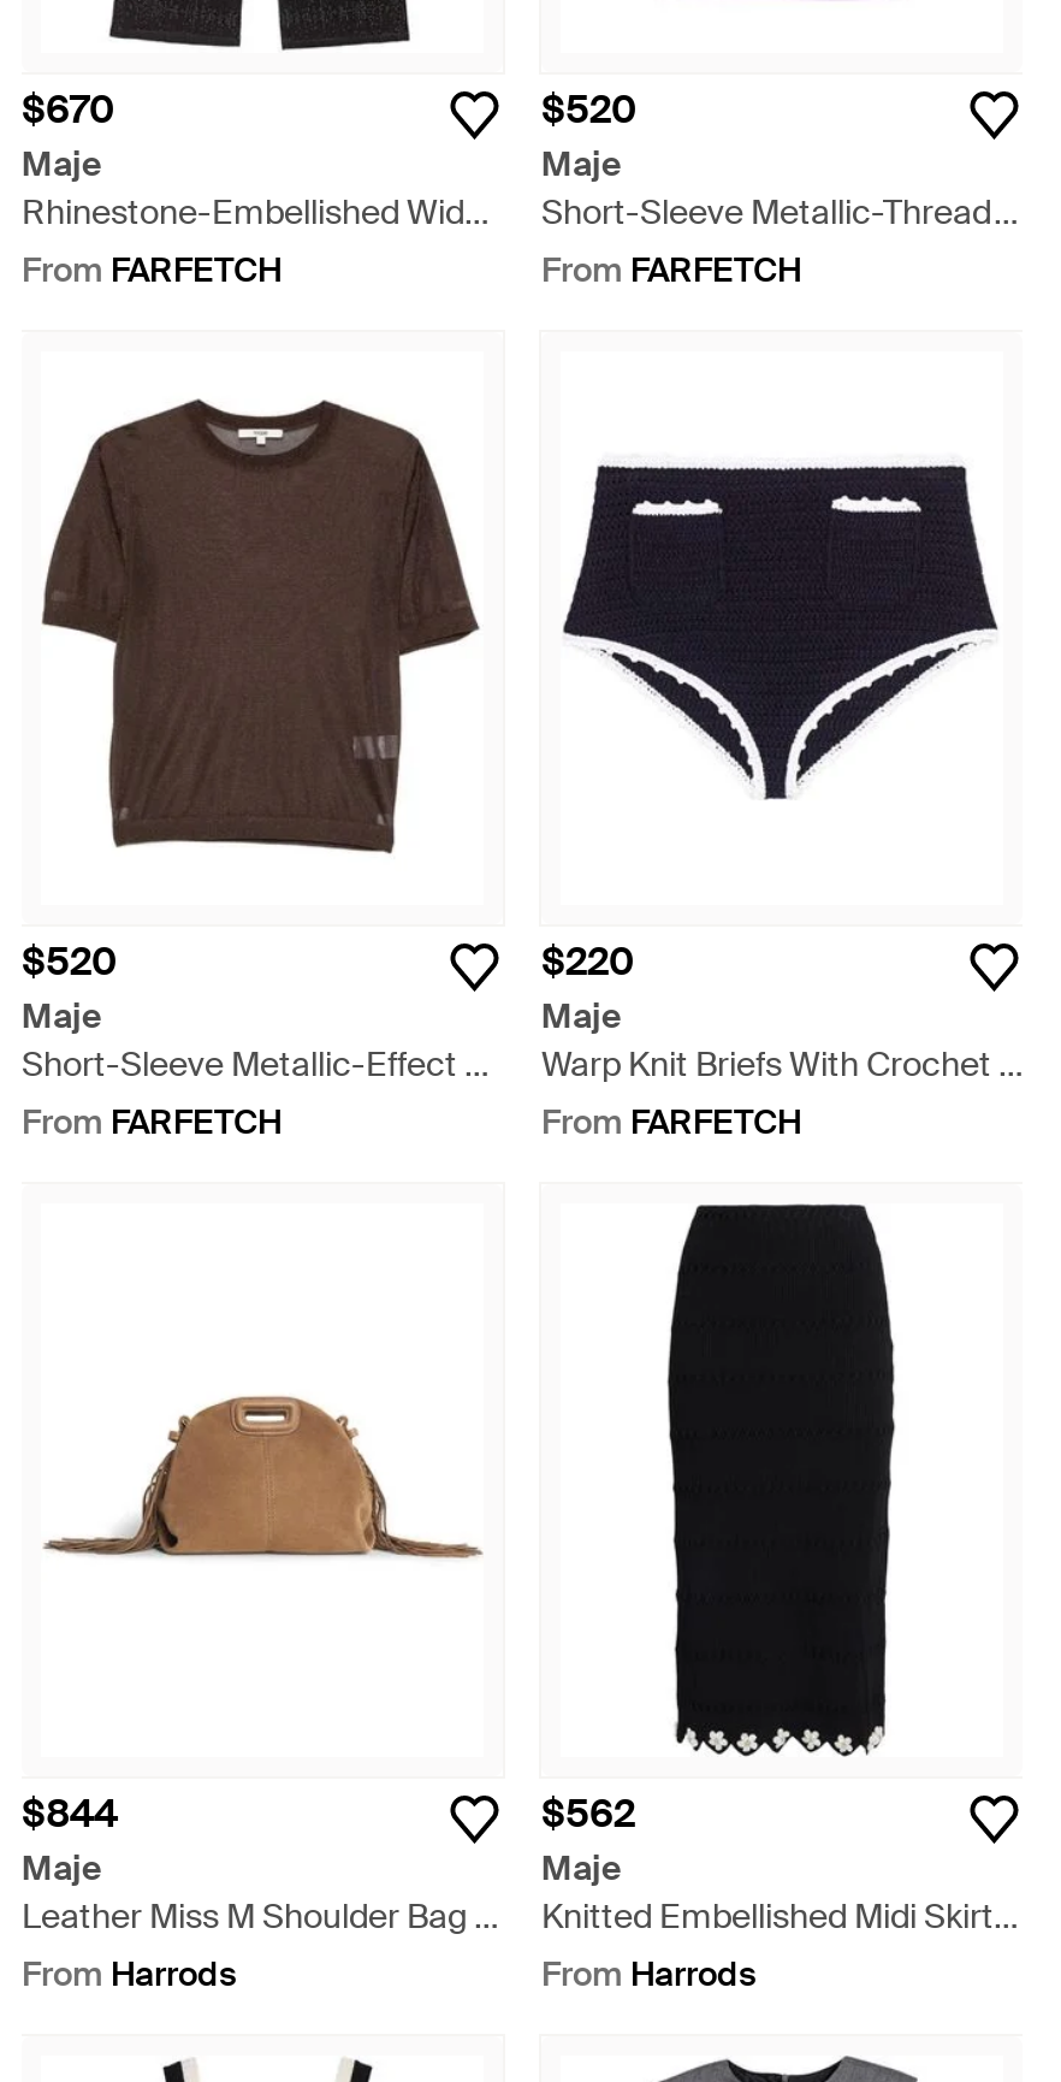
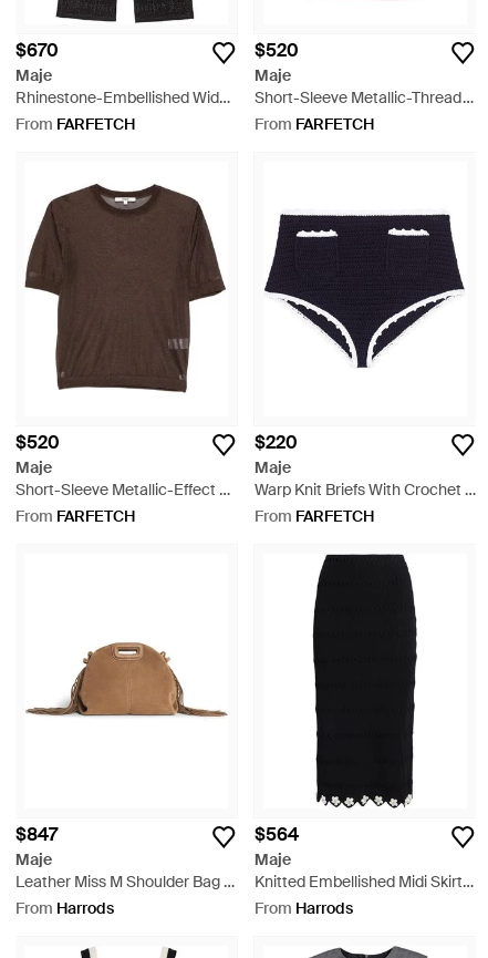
[22,1788,118,1839] $844 -> [15,823,58,846] $847
[541,1788,635,1839] $562 -> [255,823,299,846] $564

